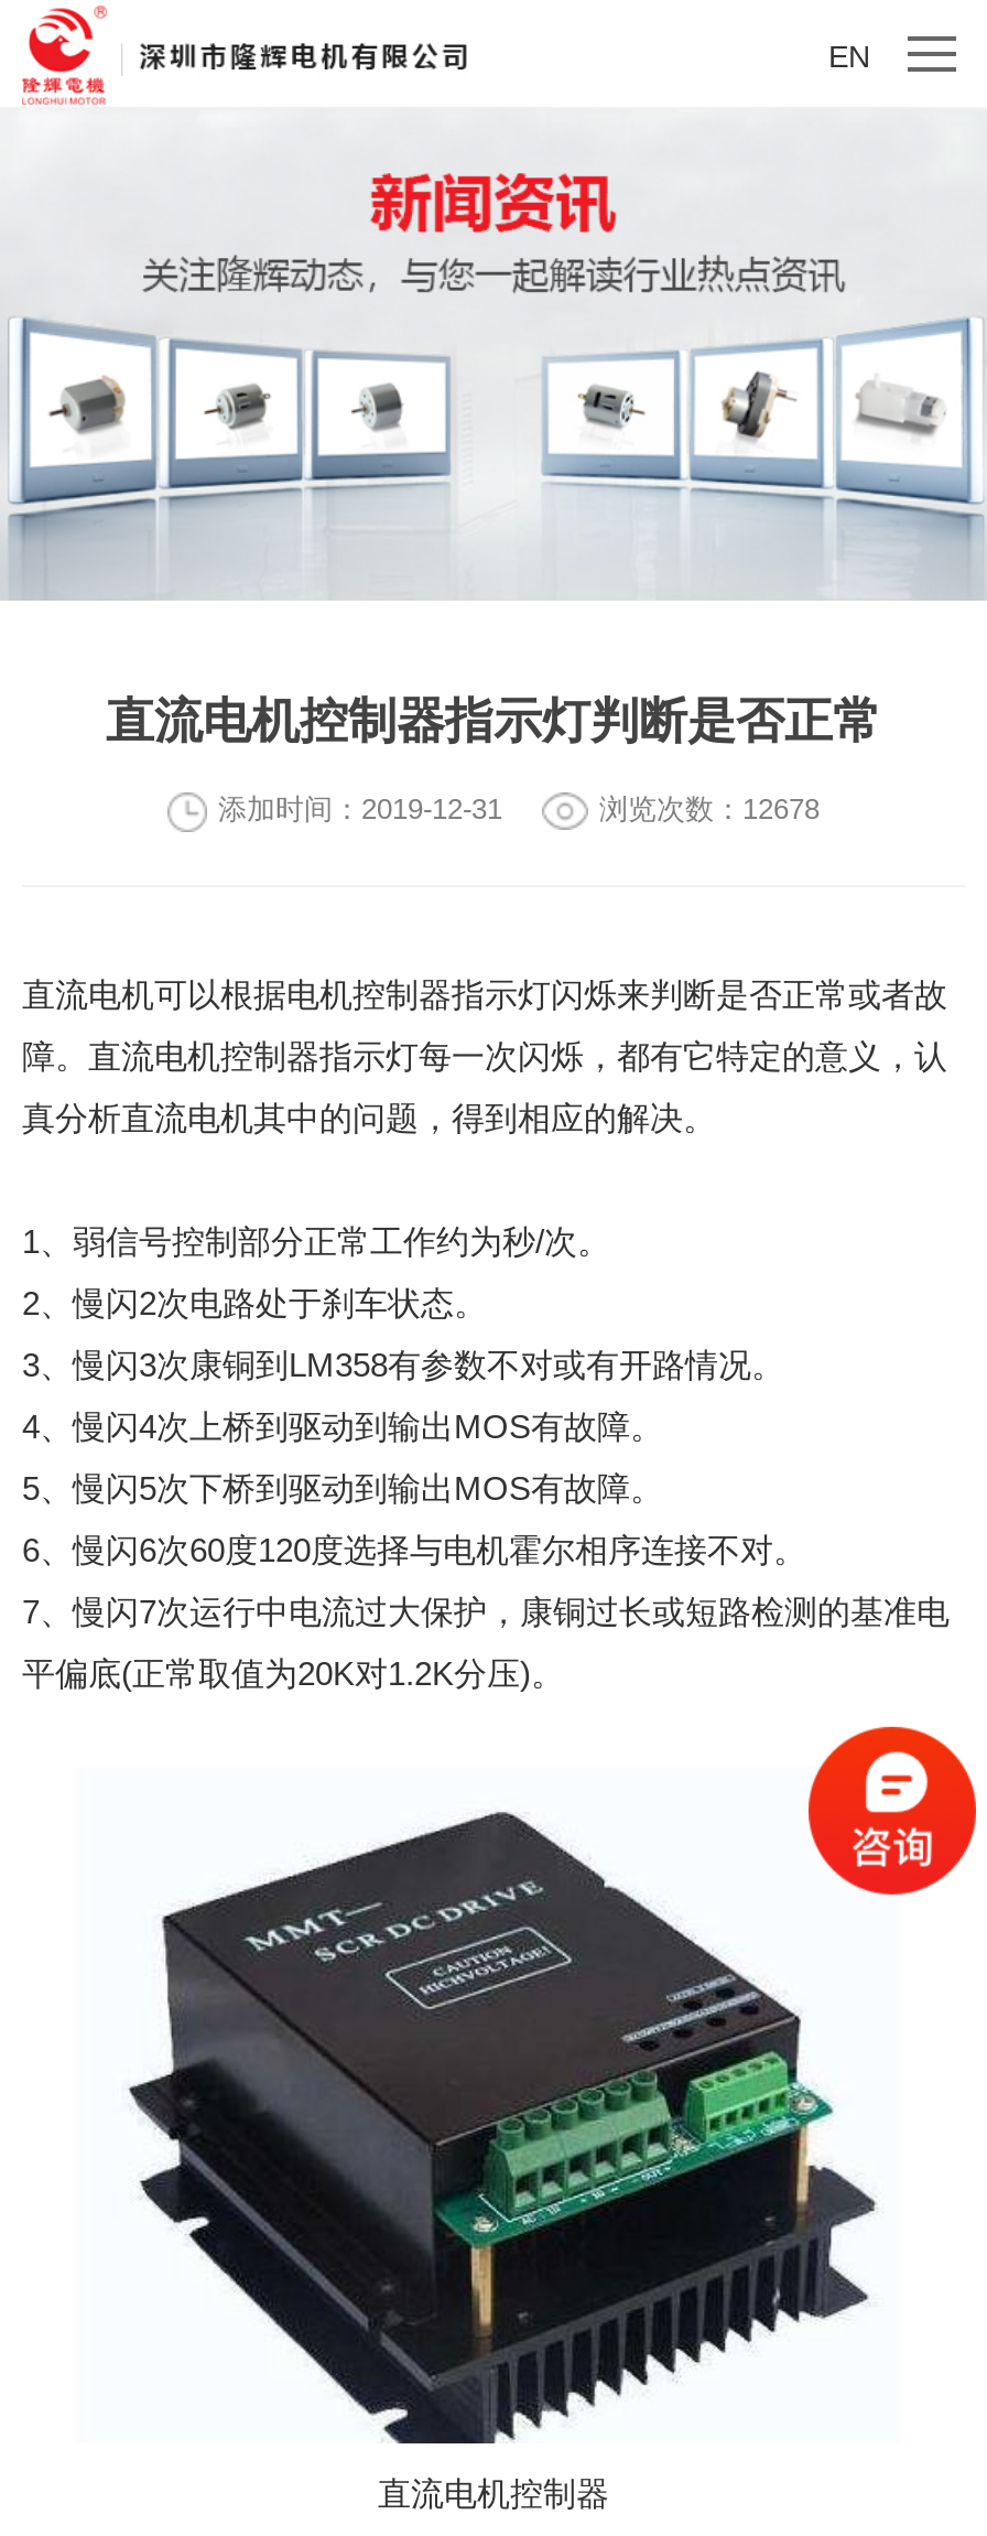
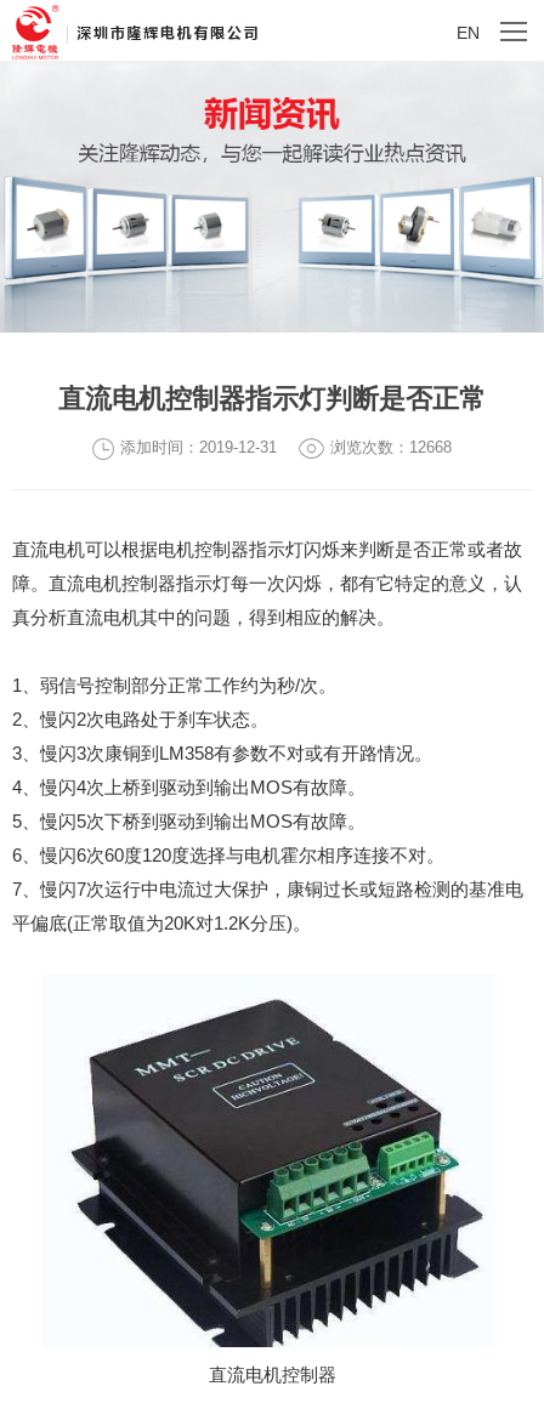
[599,792,820,825] 浏览次数：12678 -> [330,438,452,456] 浏览次数：12668
[806,1725,978,1897] [image] -> none

